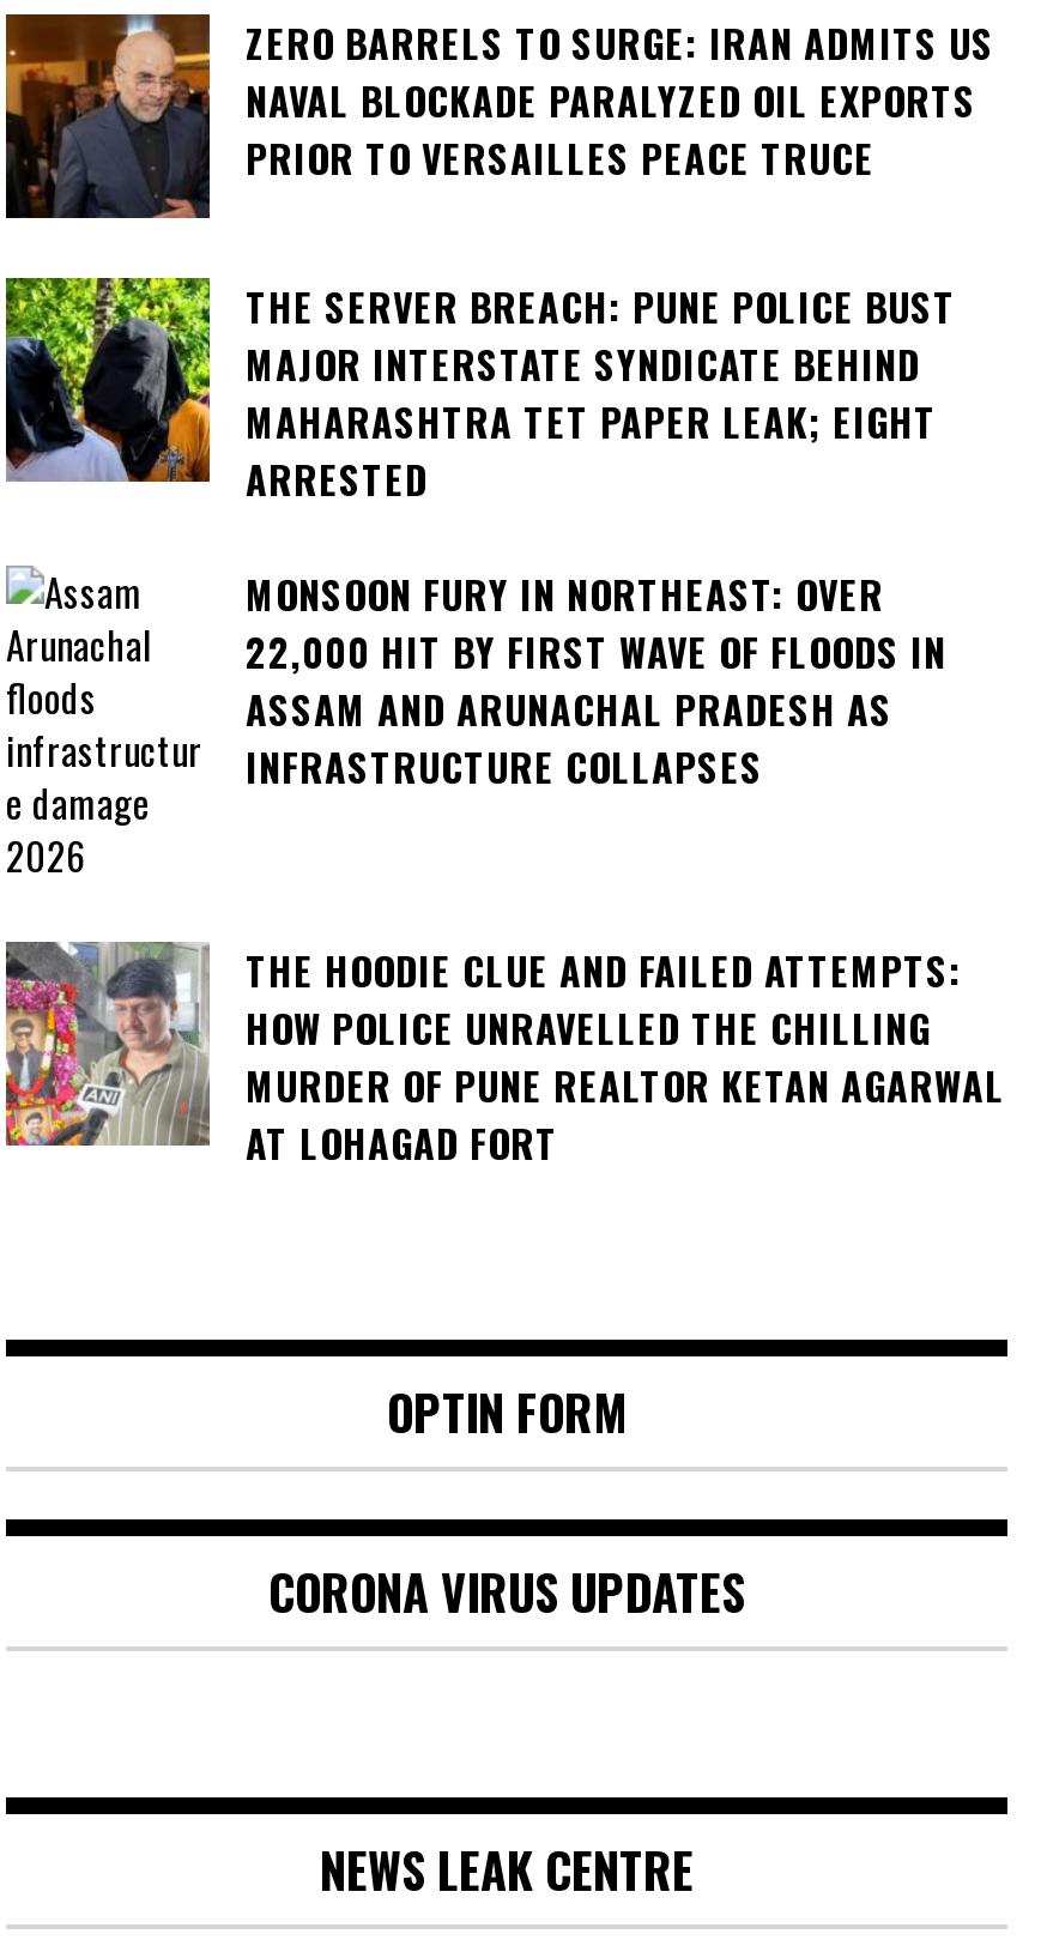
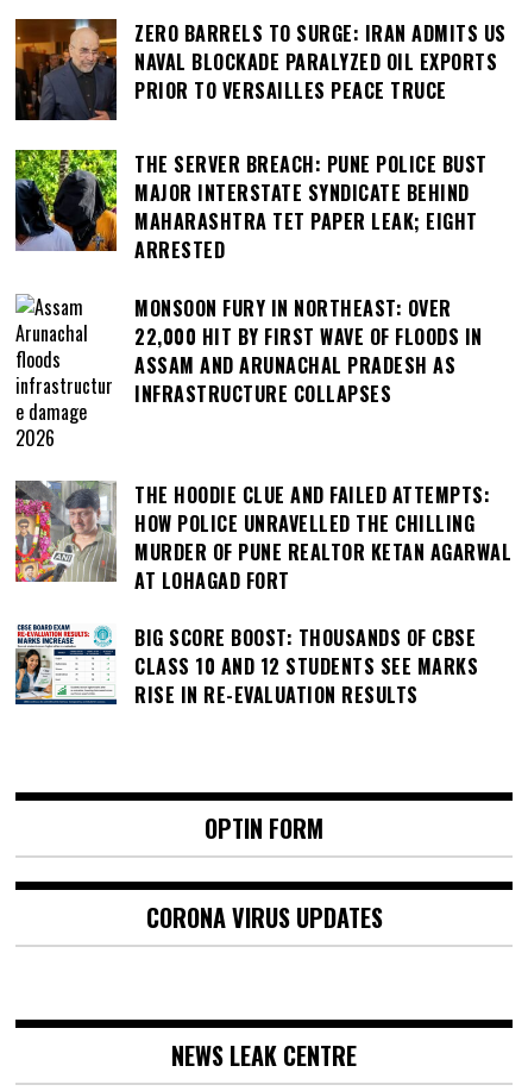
none -> [14,623,478,709] [image] | BIG SCORE BOOST: THOUSANDS OF CBSE | CLASS 10 AND 12 STUDENTS SEE MARKS | RISE IN RE-EVALUATION RESULTS

